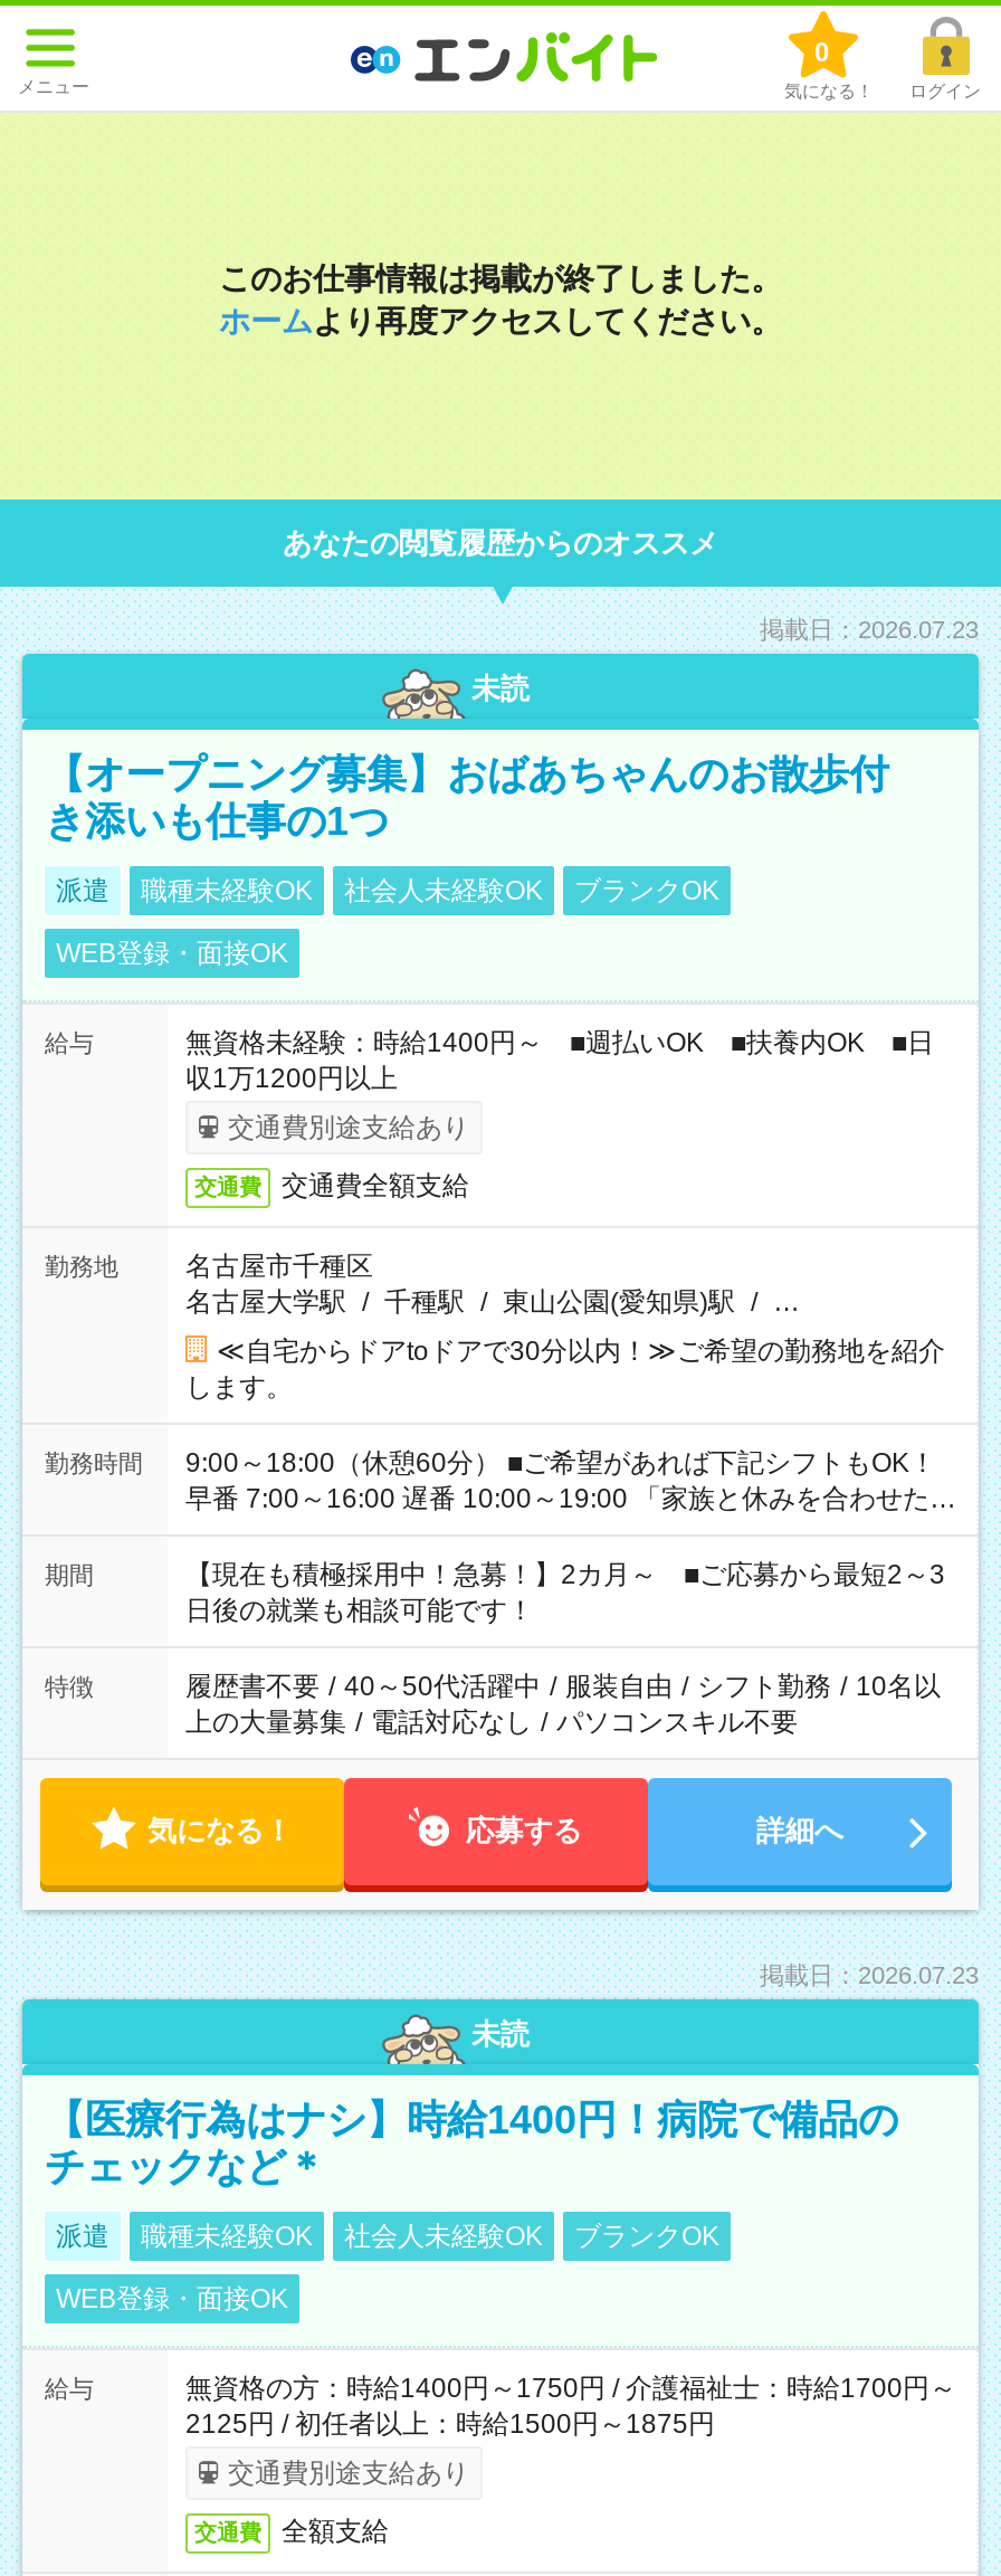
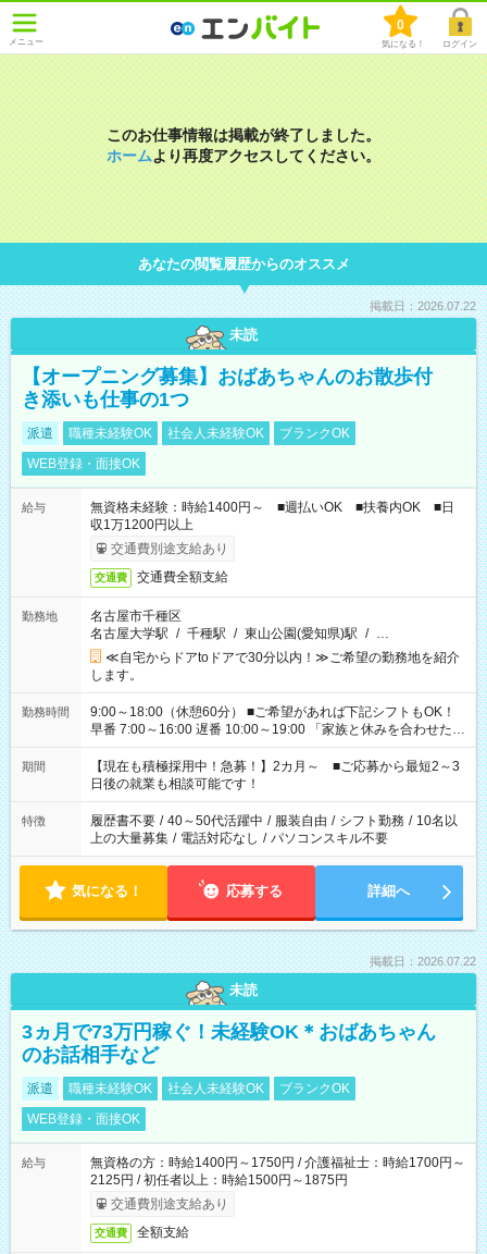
[760,616,979,643] 掲載日：2026.07.23 -> [370,299,476,312] 掲載日：2026.07.22
[760,1961,979,1988] 掲載日：2026.07.23 -> [370,955,476,968] 掲載日：2026.07.22
[45,2098,898,2189] 【医療行為はナシ】時給1400円！病院で備品の | チェックなど＊ -> [22,1021,436,1066] 3ヵ月で73万円稼ぐ！未経験OK＊おばあちゃん | のお話相手など

